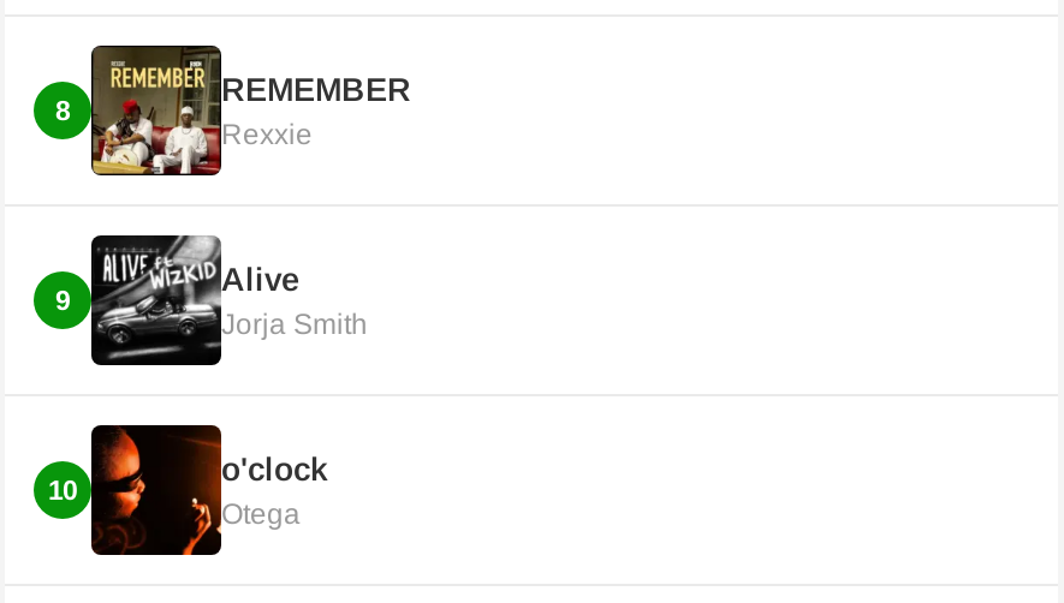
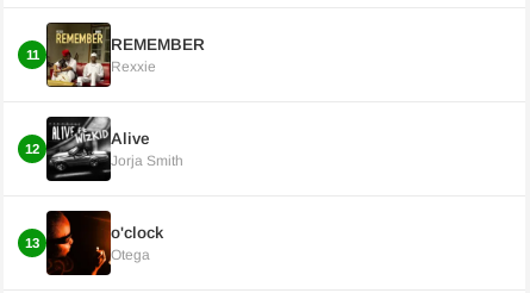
[55,97,70,126] 8 -> [26,48,39,62] 11
[55,287,70,316] 9 -> [25,142,39,157] 12
[48,477,77,505] 10 -> [25,236,39,251] 13

